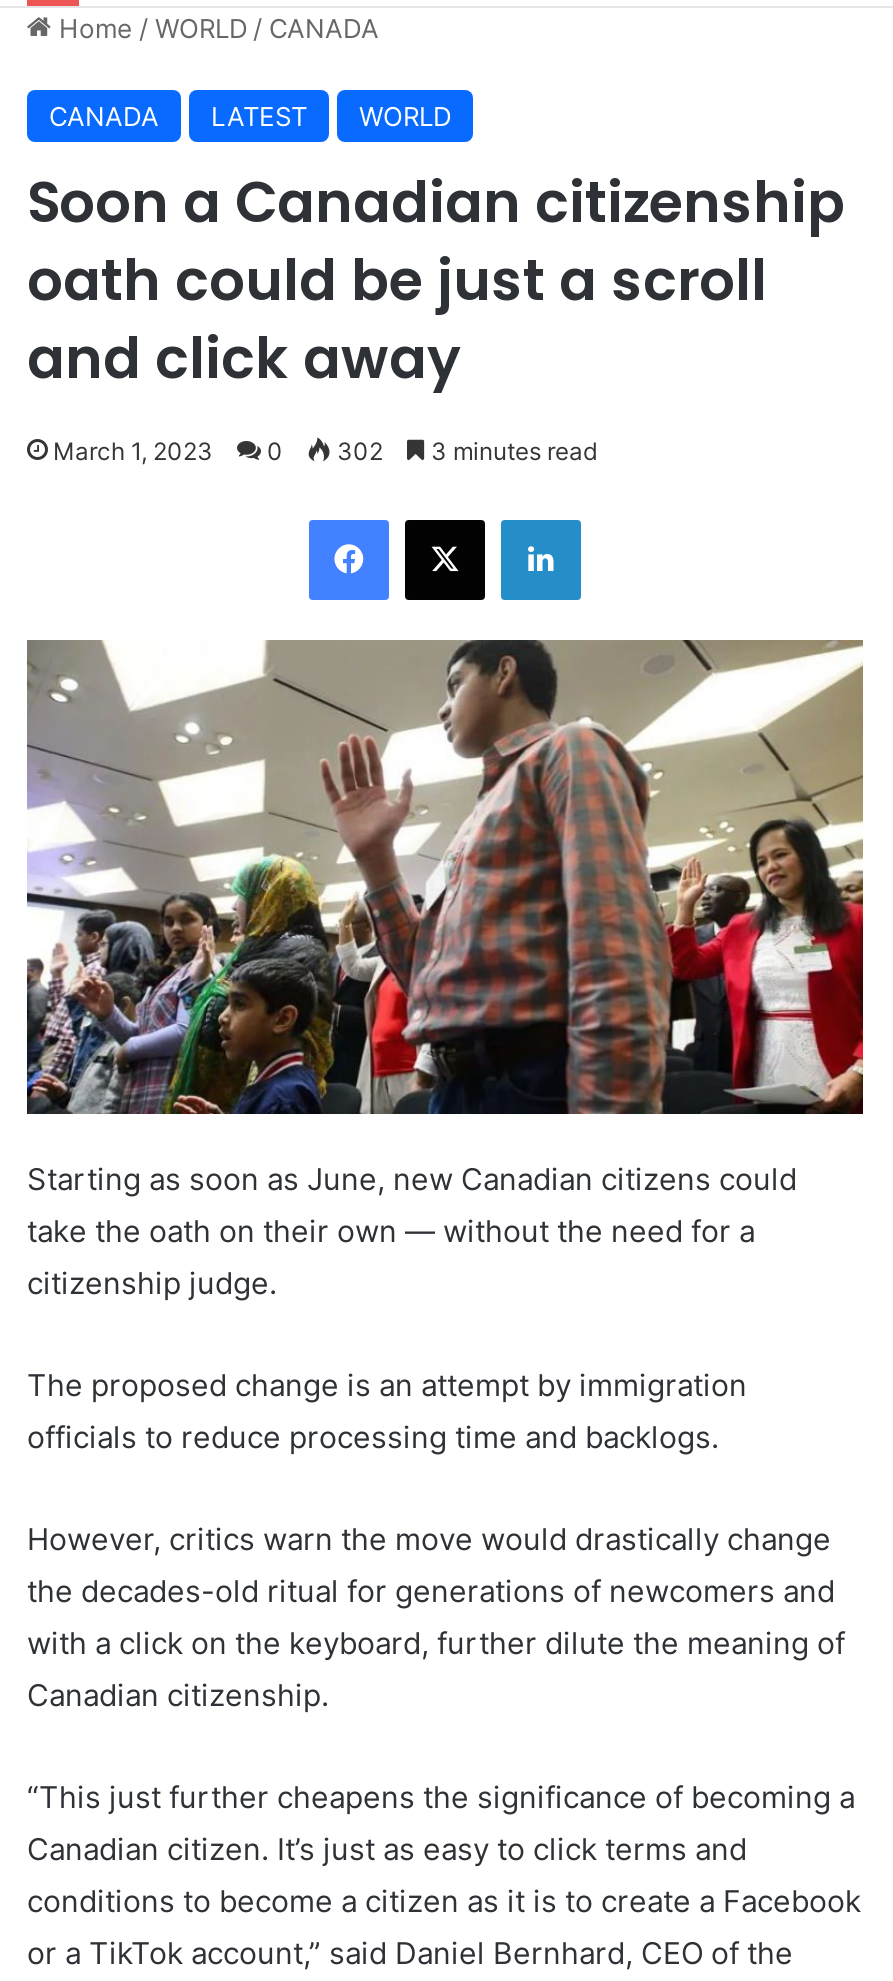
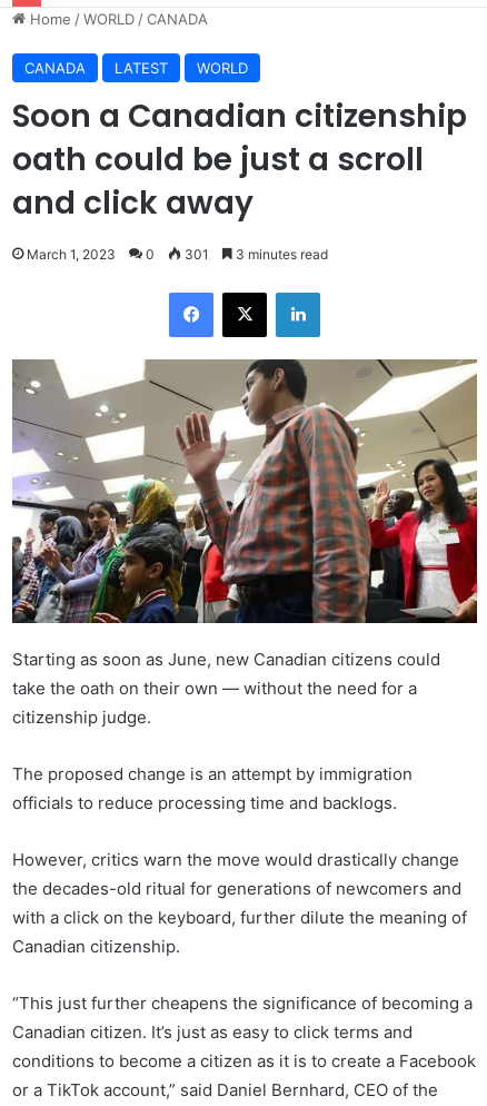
[53,436,597,466] March 1, 2023 0 302 3 minutes read -> [27,246,328,263] March 1, 2023 0 301 3 minutes read

